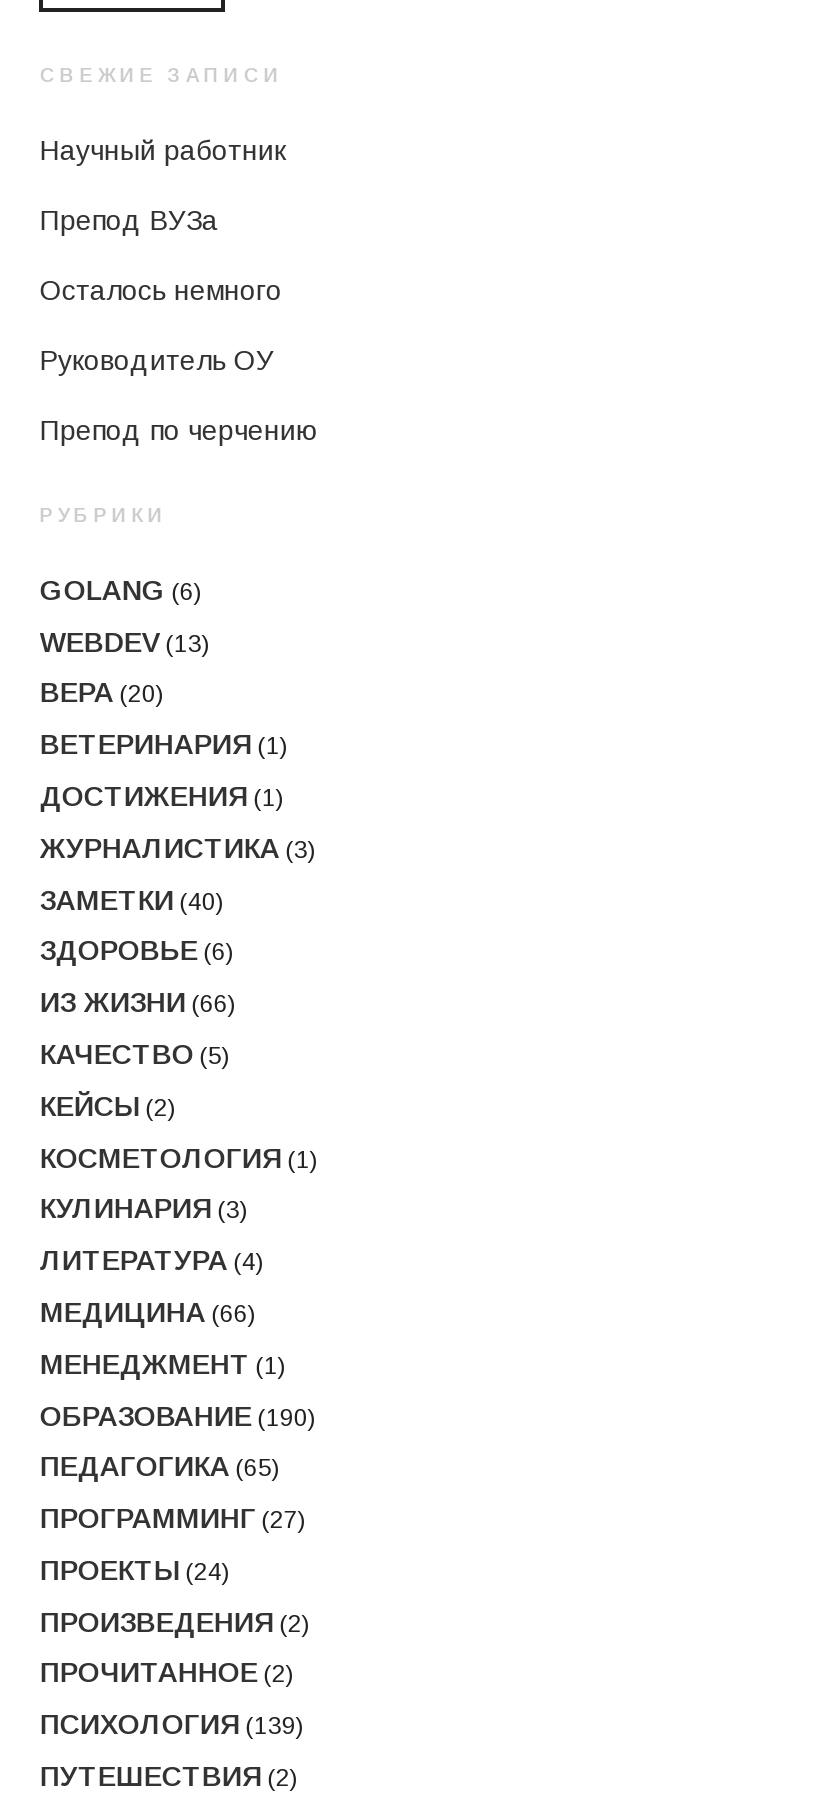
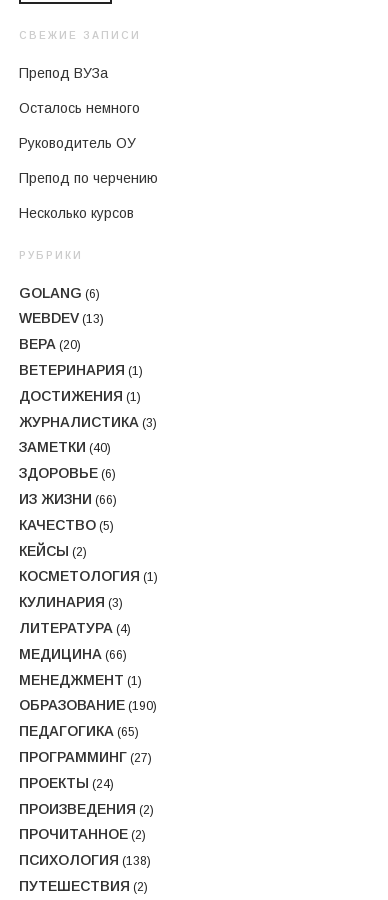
[40,133,286,165] Научный работник -> none
moved [40,203,318,445] -> [19,65,158,186]: Препод ВУЗа | Осталось немного | Руководитель ОУ | Препод по черчению
none -> [19,205,134,221] Несколько курсов
[40,1708,304,1740] ПСИХОЛОГИЯ (139) -> [19,852,151,868] ПСИХОЛОГИЯ (138)

